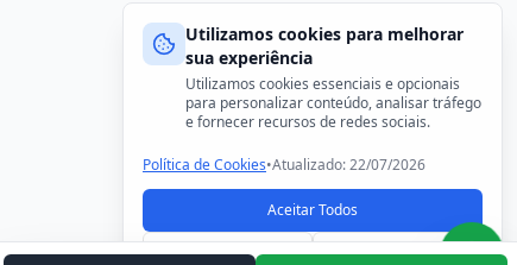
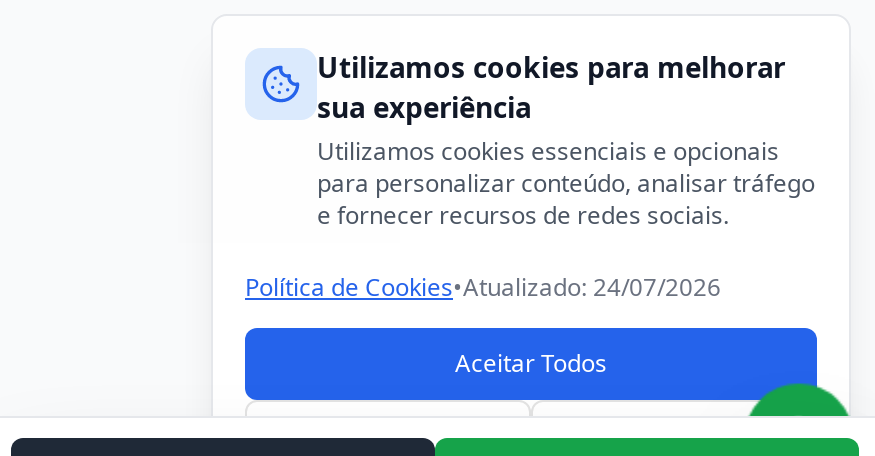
[143,154,425,175] Política de Cookies•Atualizado: 22/07/2026 -> [245,270,721,304] Política de Cookies•Atualizado: 24/07/2026

